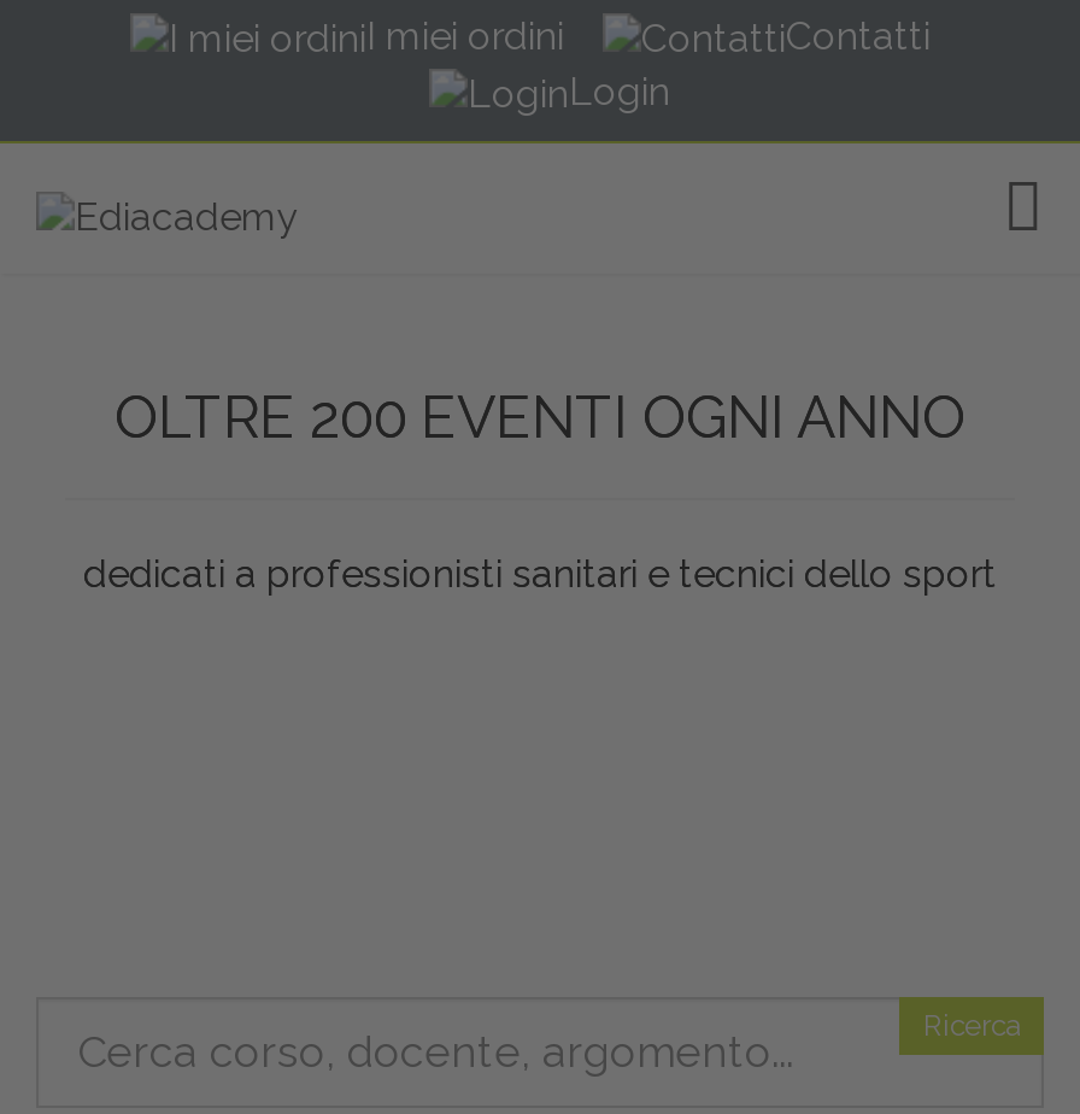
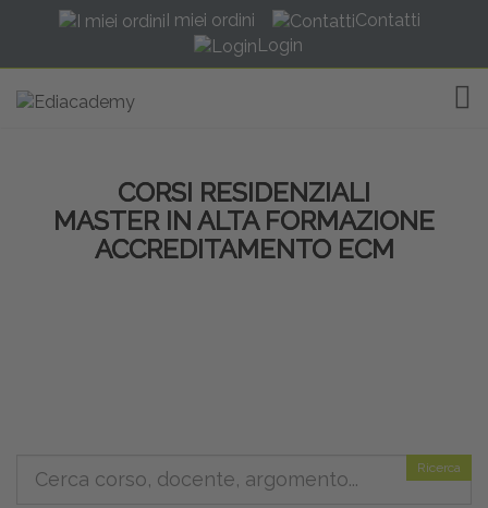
[83,381,997,596] OLTRE 200 EVENTI OGNI ANNO | dedicati a professionisti sanitari e tecnici dello sport -> [53,176,435,264] CORSI RESIDENZIALI | MASTER IN ALTA FORMAZIONE | ACCREDITAMENTO ECM

